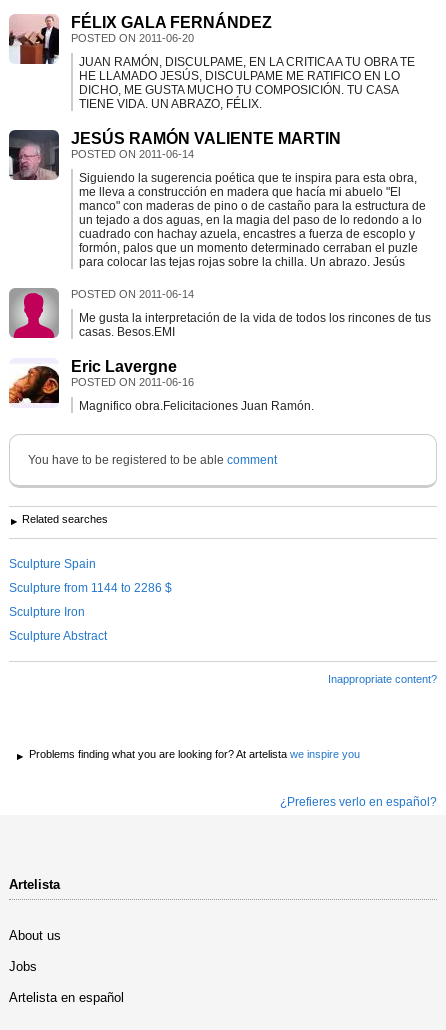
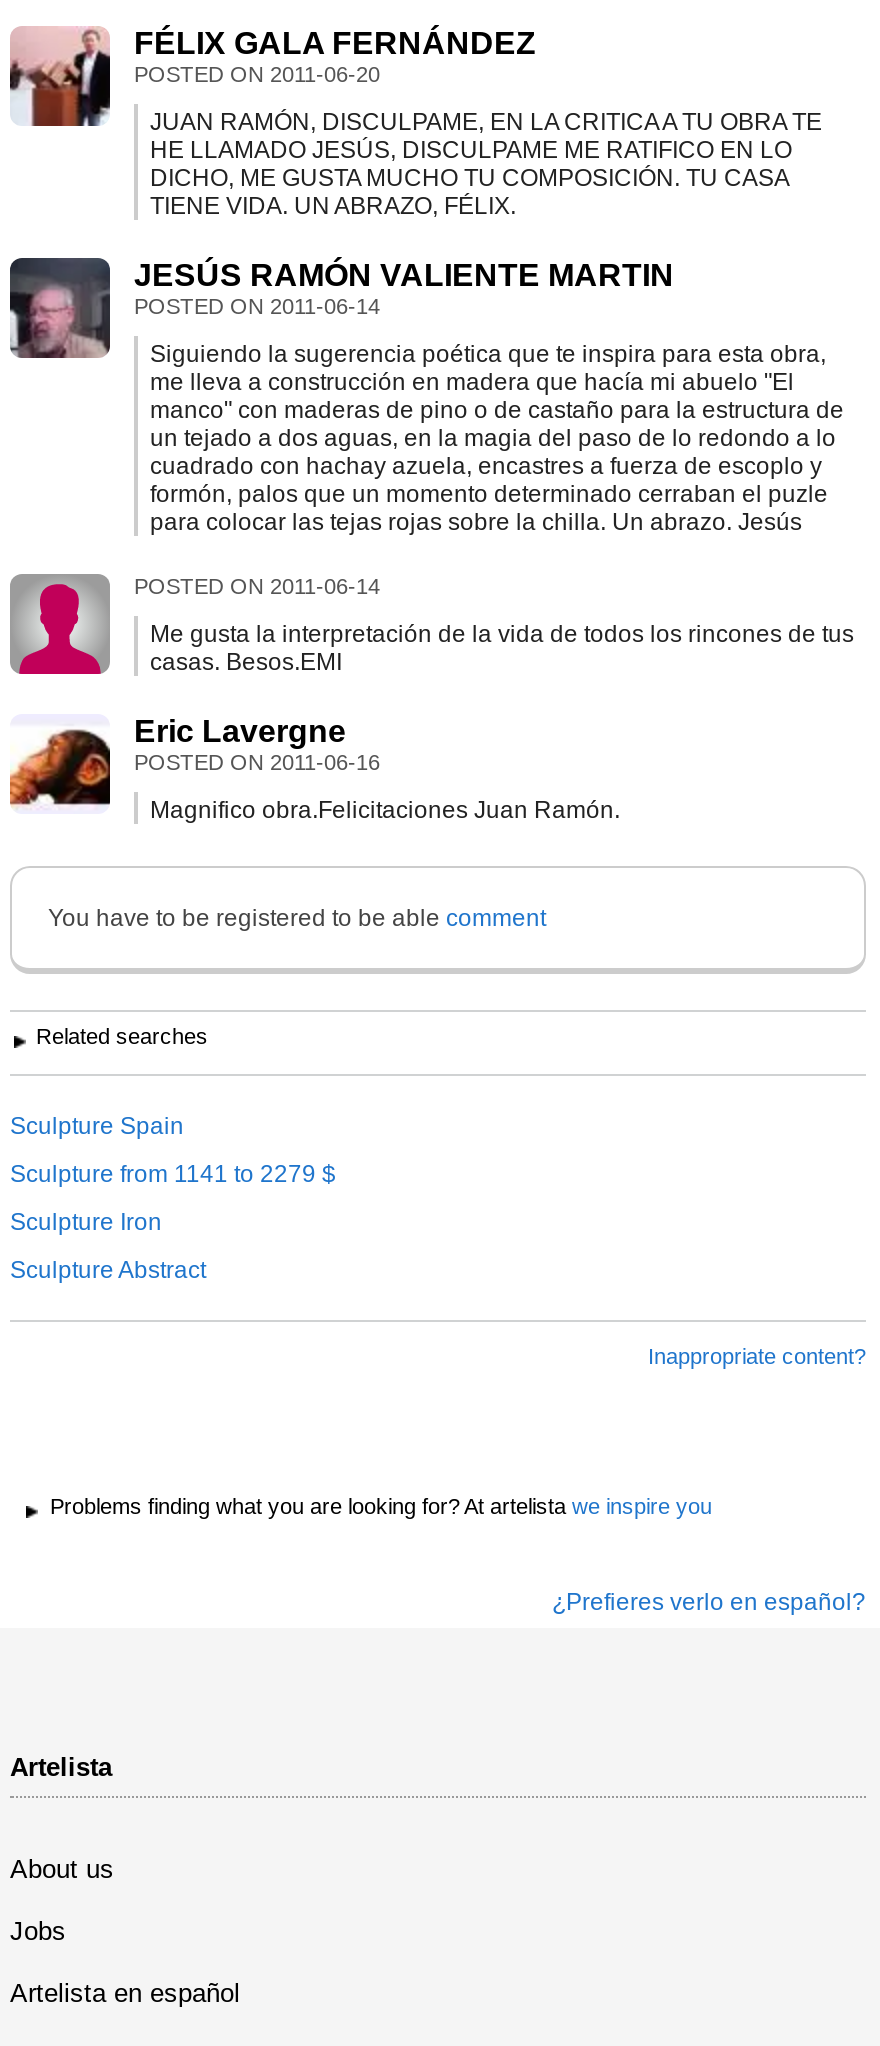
[9,581,172,595] Sculpture from 1144 to 2286 $ -> [10,1161,336,1189] Sculpture from 1141 to 2279 $

